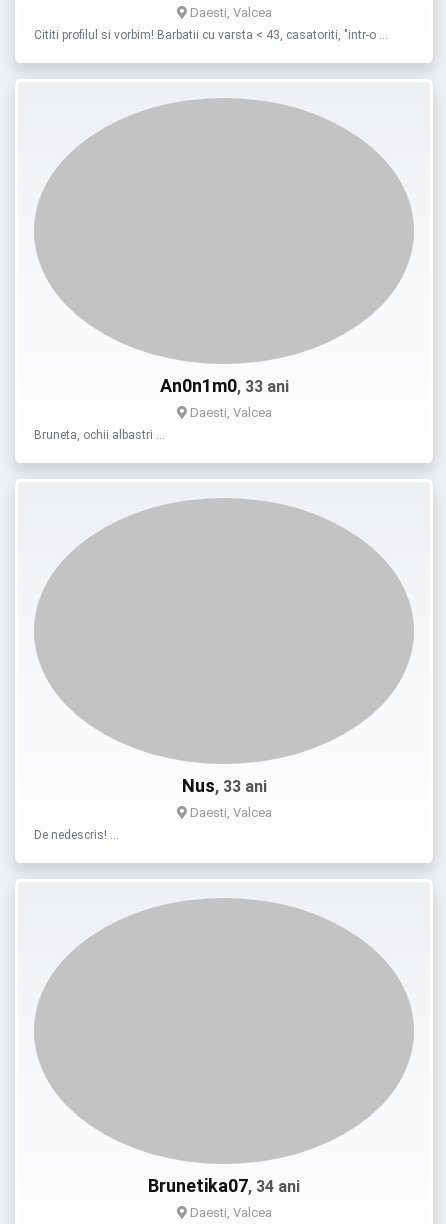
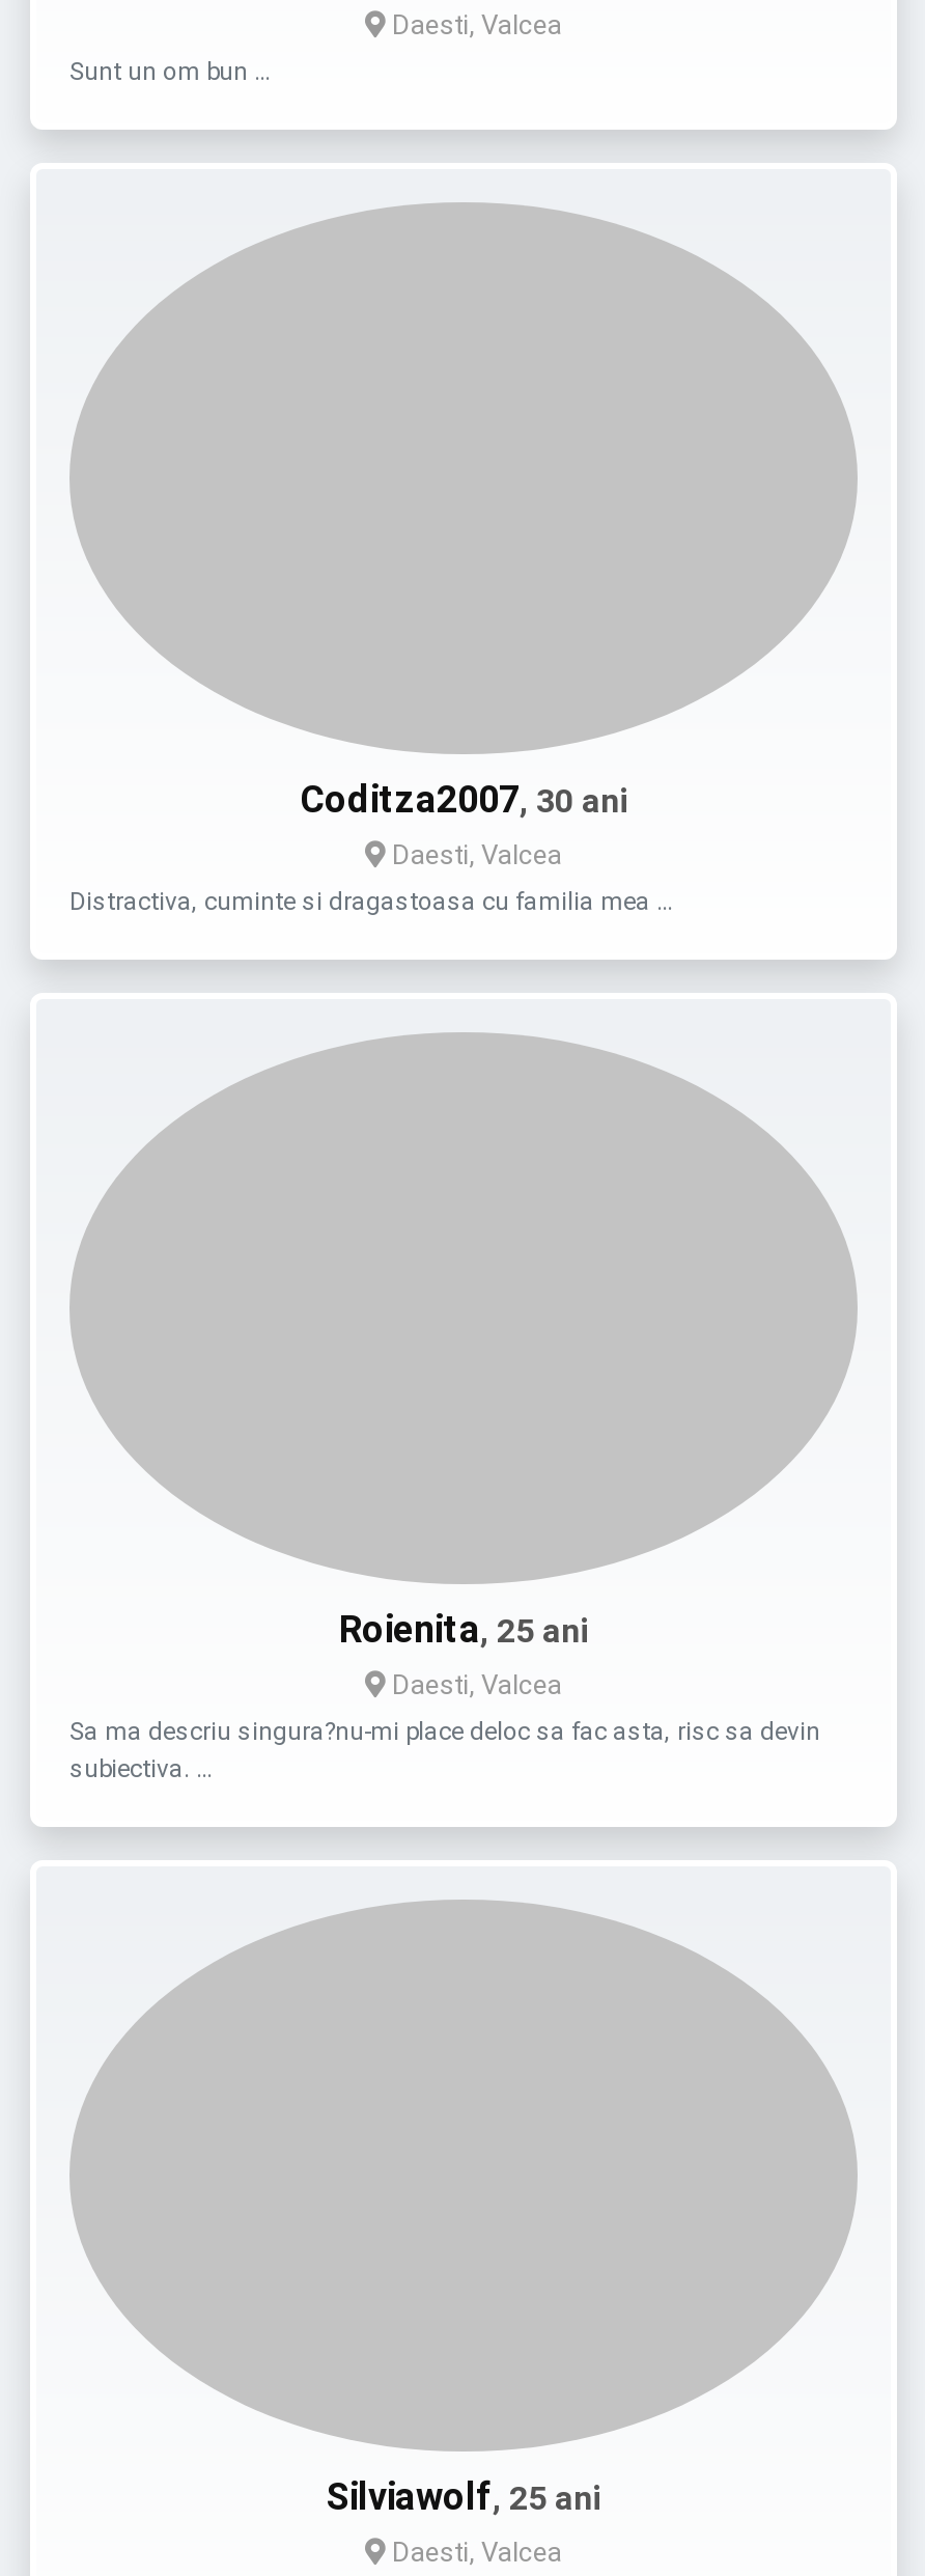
[34,28,388,42] Cititi profilul si vorbim! Barbatii cu varsta < 43, casatoriti, "intr-o … -> [69,57,273,86] Sunt un om bun …
[159,375,288,396] An0n1m0, 33 ani -> [300,777,627,821] Coditza2007, 30 ani
[34,428,165,442] Bruneta, ochii albastri … -> [69,887,675,916] Distractiva, cuminte si dragastoasa cu familia mea …
[181,775,266,796] Nus, 33 ani -> [339,1607,588,1651] Roienita, 25 ani
[34,828,119,842] De nedescris! … -> [69,1717,820,1783] Sa ma descriu singura?nu-mi place deloc sa fac asta, risc sa devin | subiectiva. …
[148,1175,300,1196] Brunetika07, 34 ani -> [327,2474,600,2518] Silviawolf, 25 ani

